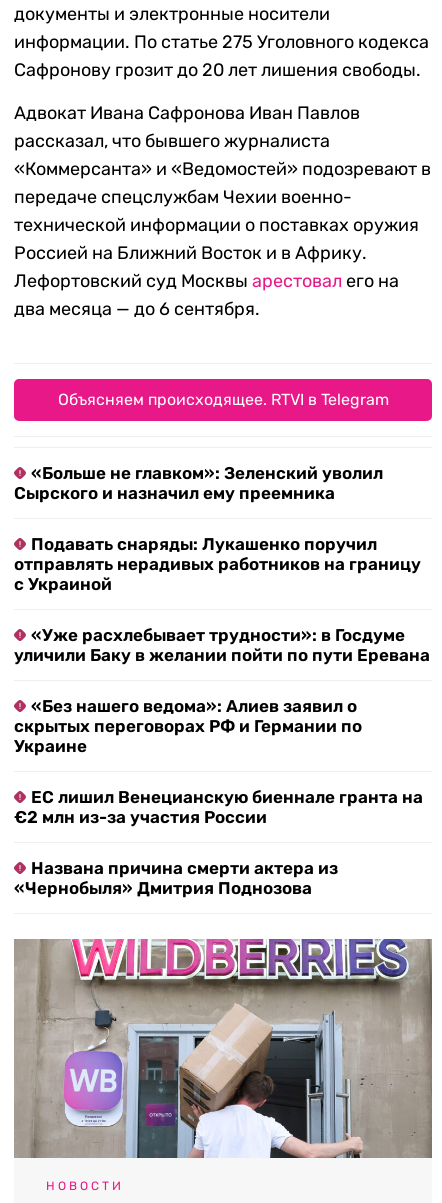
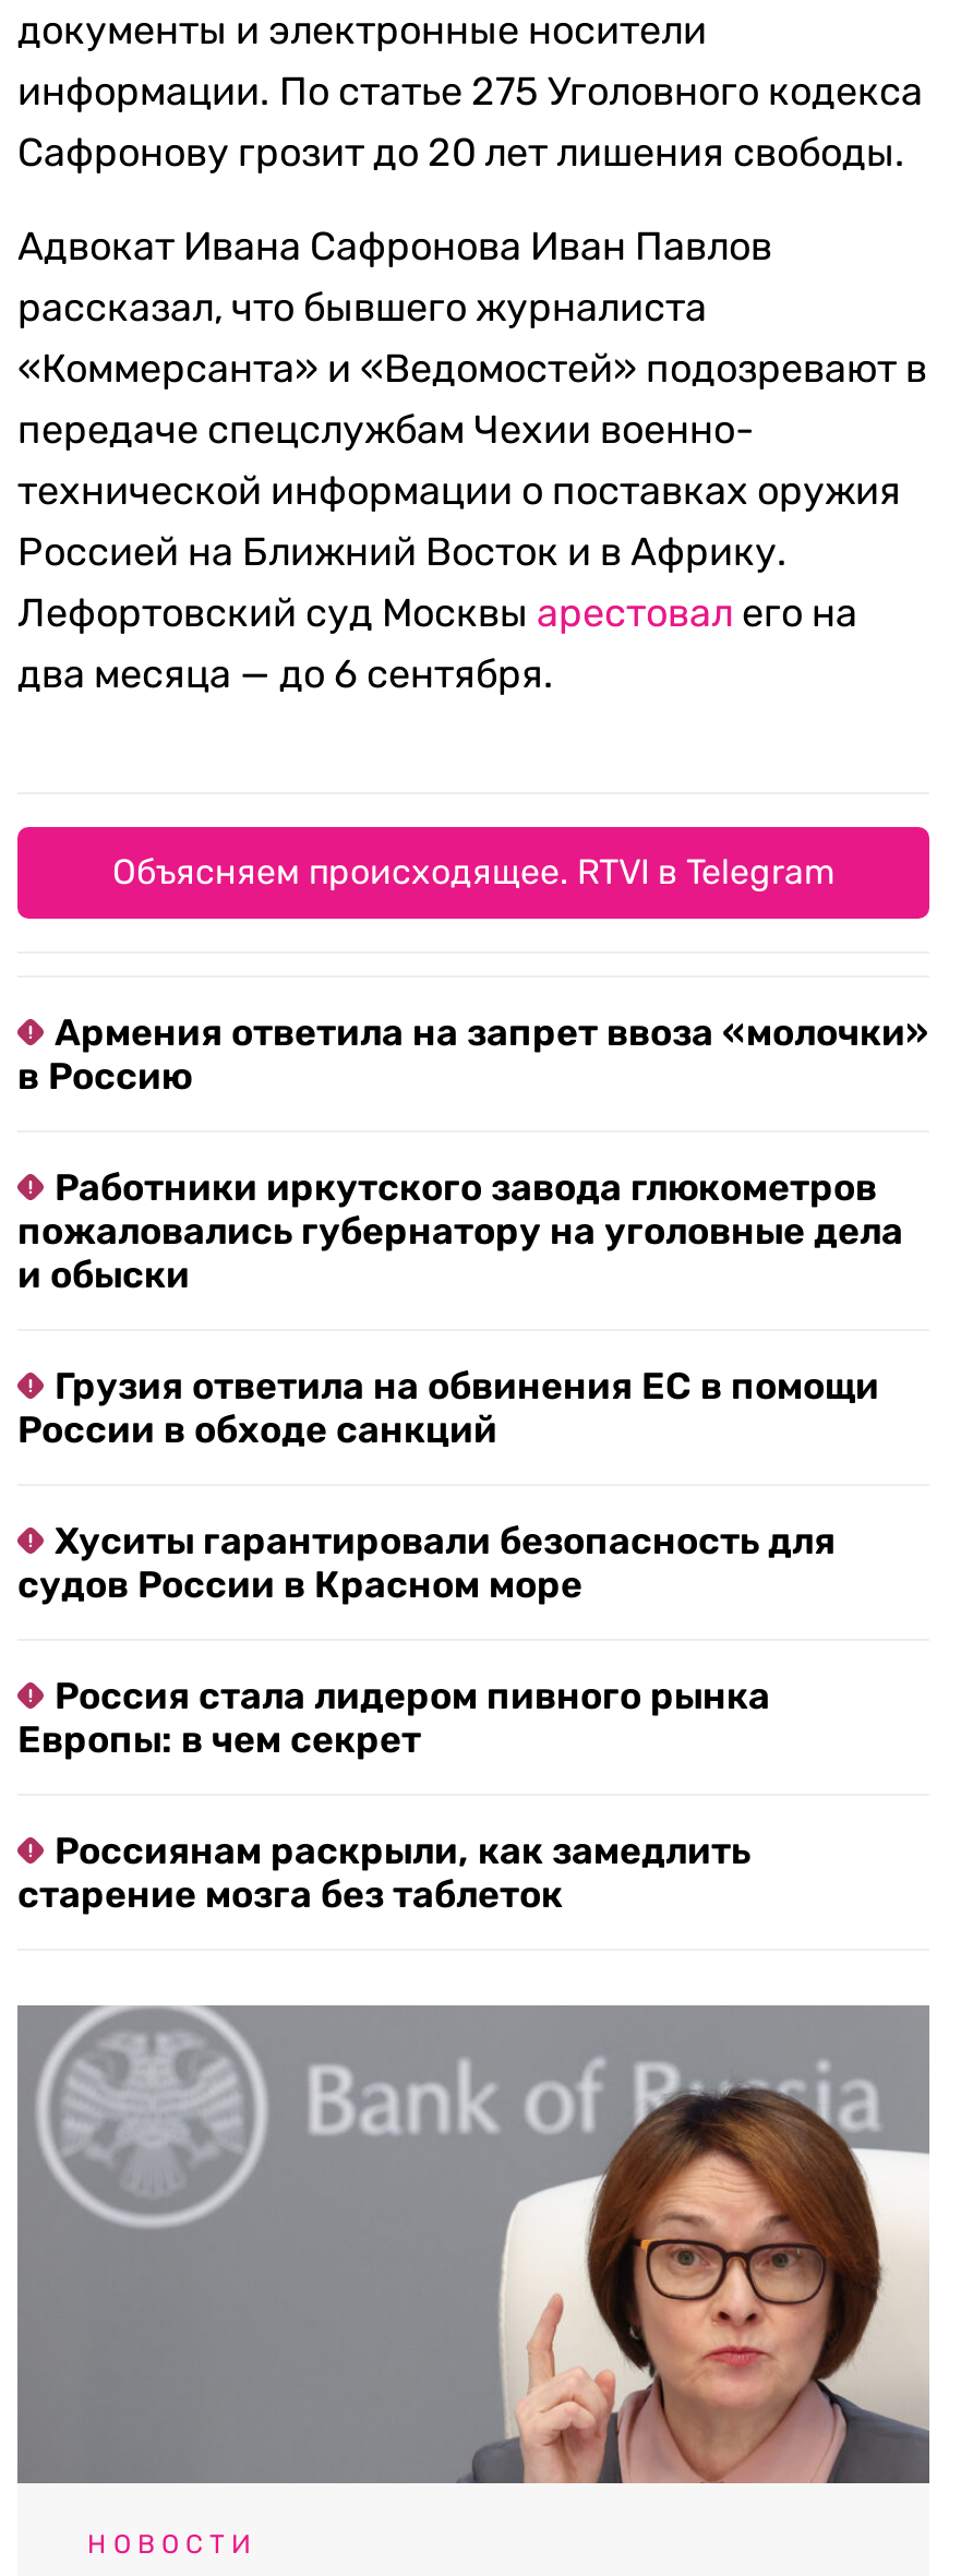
[14,463,383,503] «Больше не главком»: Зеленский уволил | Сырского и назначил ему преемника -> [17,1011,929,1098] Армения ответила на запрет ввоза «молочки» | в Россию
[14,534,421,594] Подавать снаряды: Лукашенко поручил | отправлять нерадивых работников на границу | с Украиной -> [17,1165,903,1296] Работники иркутского завода глюкометров | пожаловались губернатору на уголовные дела | и обыски
[14,625,430,665] «Уже расхлебывает трудности»: в Госдуме | уличили Баку в желании пойти по пути Еревана -> [17,1364,879,1451] Грузия ответила на обвинения ЕС в помощи | России в обходе санкций
[14,696,362,756] «Без нашего ведома»: Алиев заявил о | скрытых переговорах РФ и Германии по | Украине -> [17,1519,836,1606] Хуситы гарантировали безопасность для | судов России в Красном море
[14,787,423,827] ЕС лишил Венецианскую биеннале гранта на | €2 млн из-за участия России -> [17,1674,770,1761] Россия стала лидером пивного рынка | Европы: в чем секрет
[14,858,338,898] Названа причина смерти актера из | «Чернобыля» Дмитрия Поднозова -> [17,1829,750,1916] Россиянам раскрыли, как замедлить | старение мозга без таблеток
[14,938,433,1159] [image] -> [20,2003,929,2485] [image]

